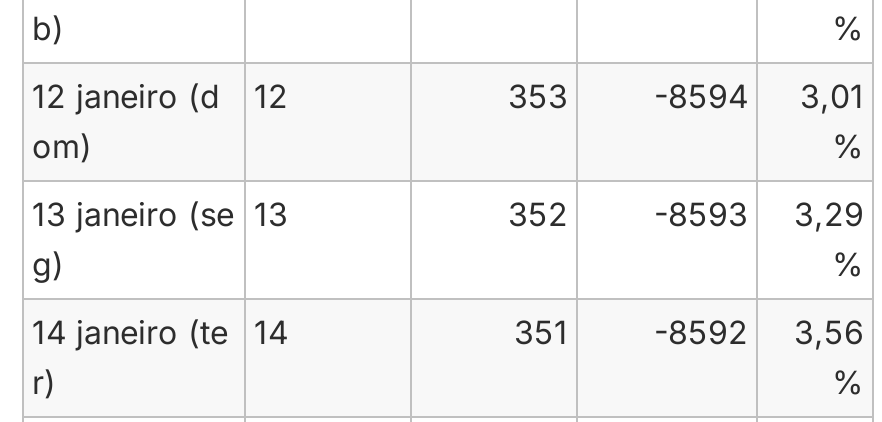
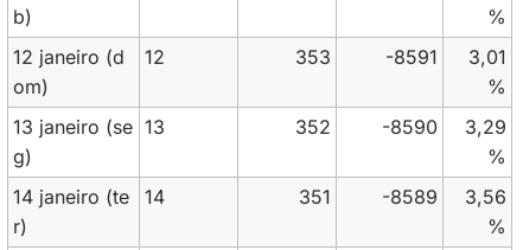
[654,76,864,116] -8594 3,01 -> [385,45,506,69] -8591 3,01
[654,194,864,234] -8593 3,29 -> [382,115,506,139] -8590 3,29
[654,312,864,352] -8592 3,56 -> [382,185,506,209] -8589 3,56

